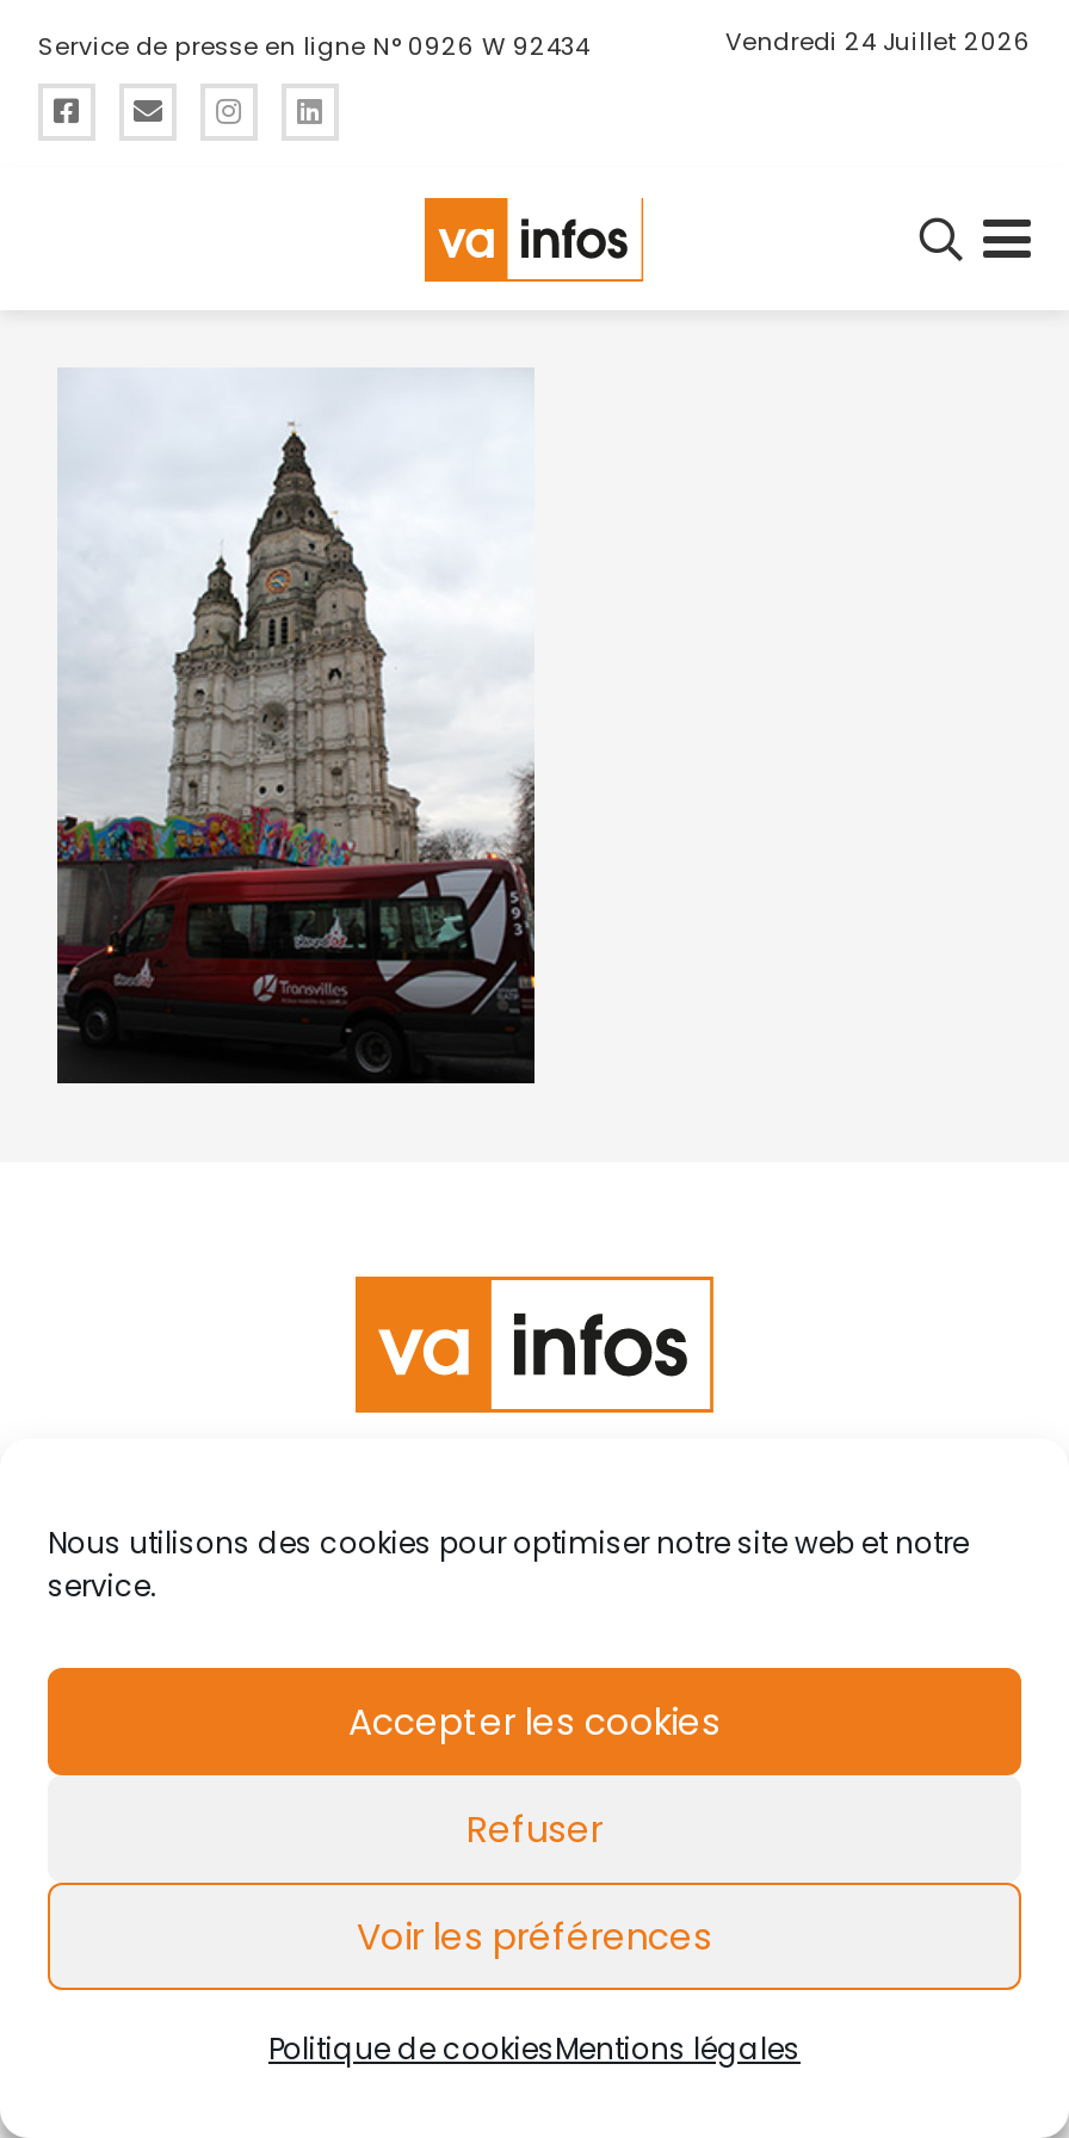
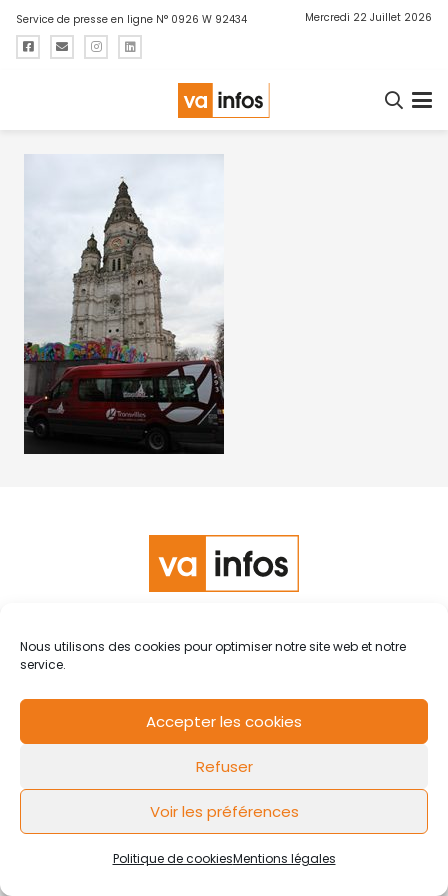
[725,24,1031,60] Vendredi 24 Juillet 2026 -> [305,10,432,25] Mercredi 22 Juillet 2026

